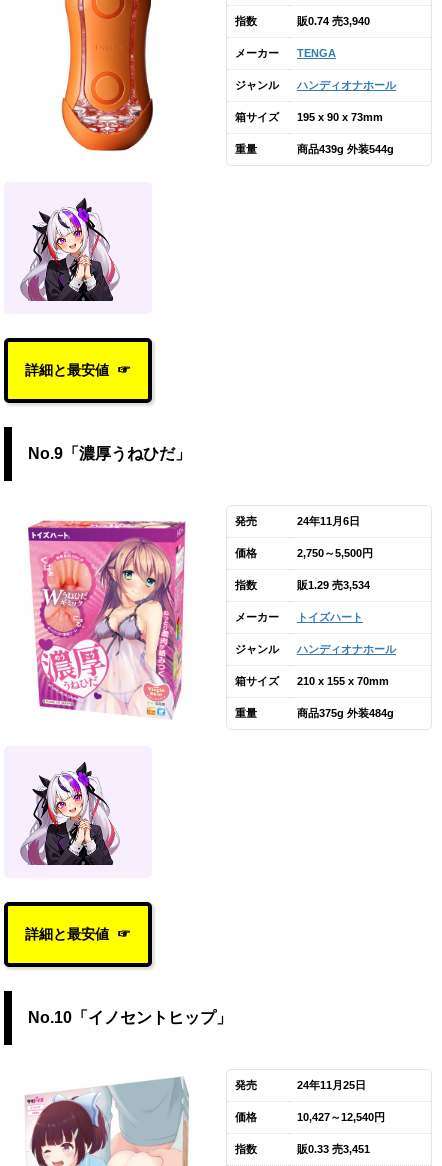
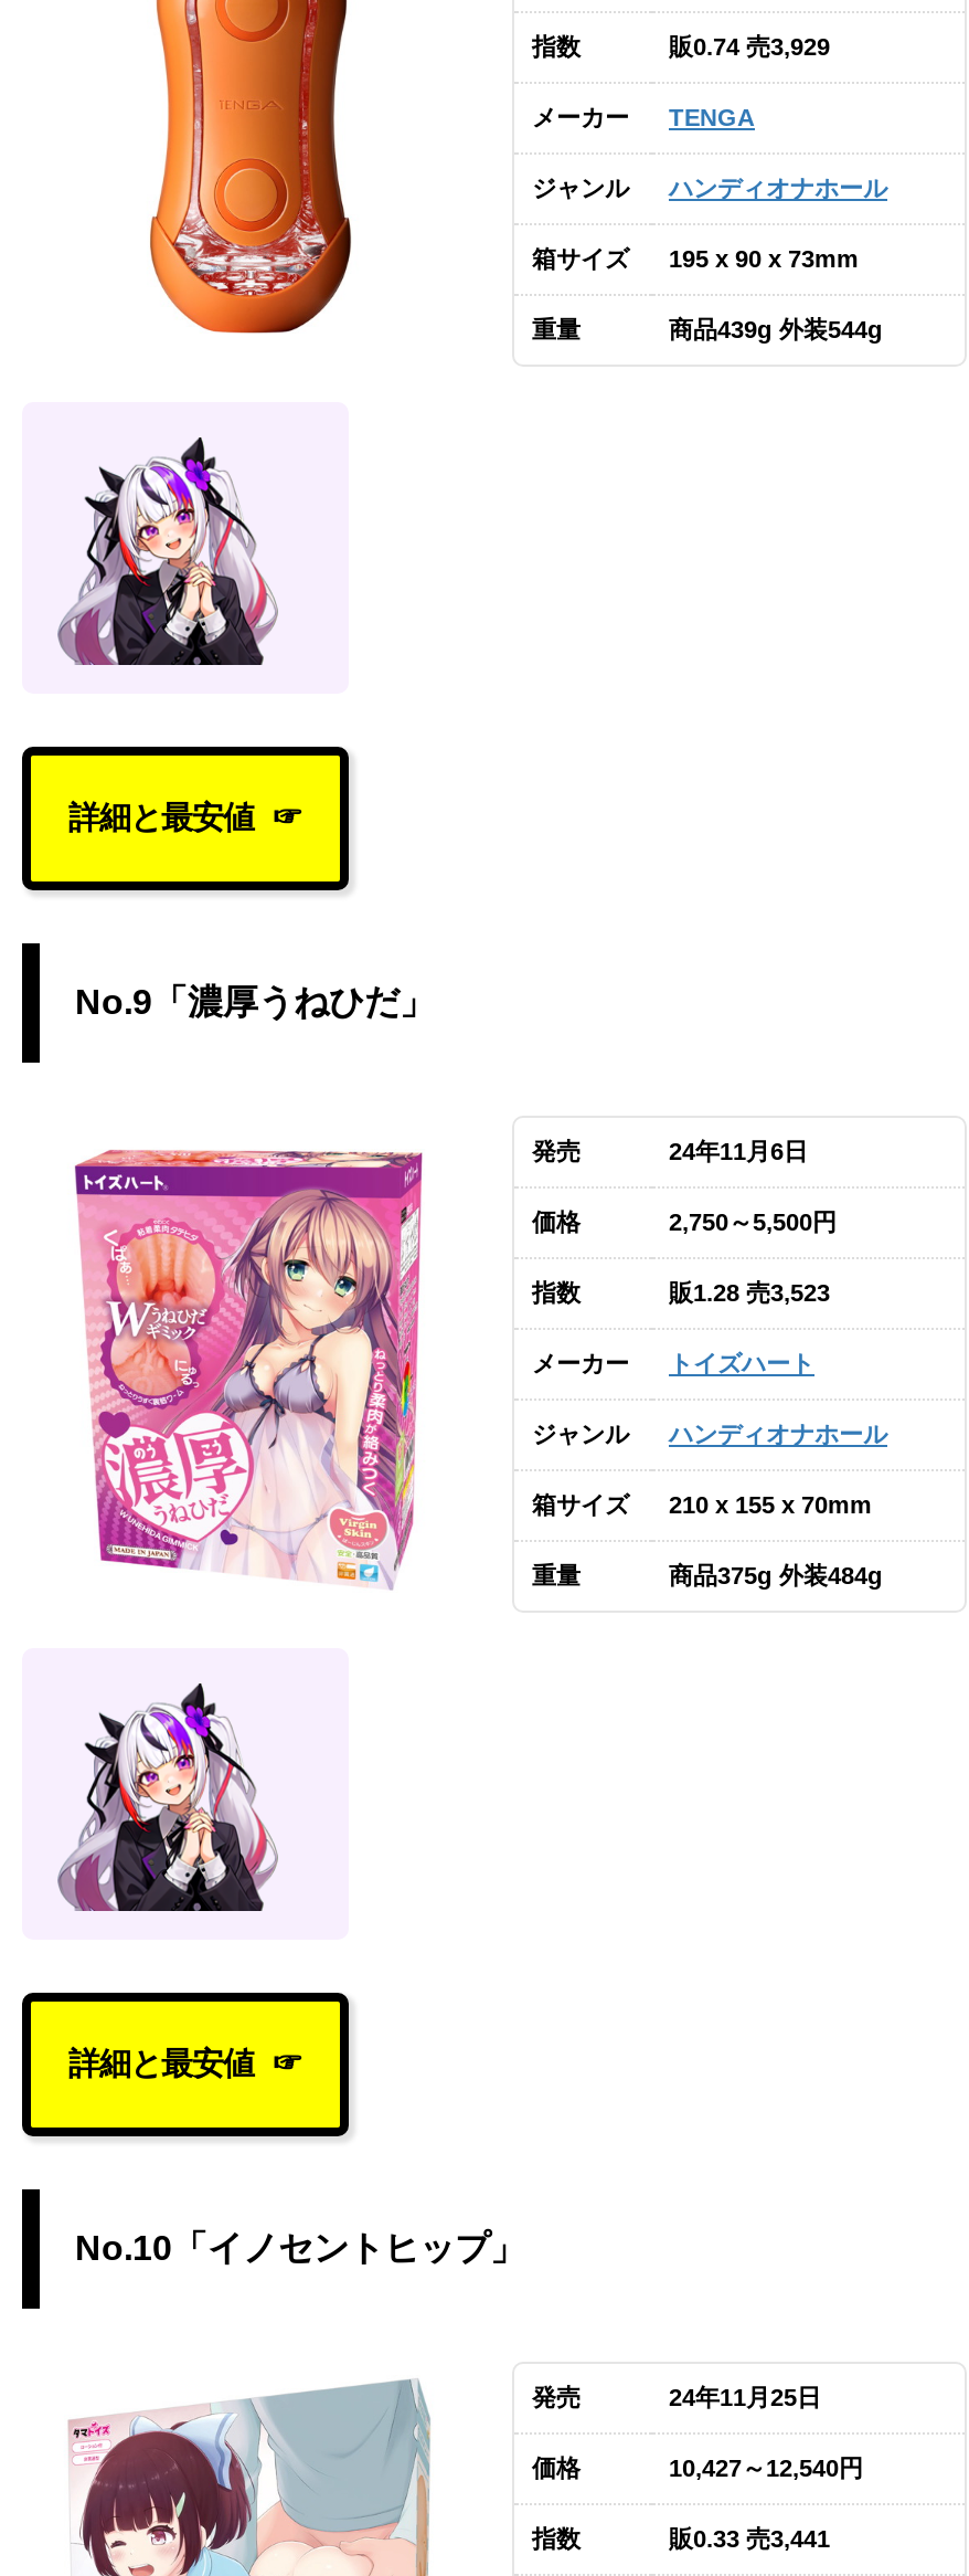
[297,15,370,27] 販0.74 売3,940 -> [669,33,830,60] 販0.74 売3,929
[297,579,370,591] 販1.29 売3,534 -> [669,1279,830,1306] 販1.28 売3,523
[297,1143,370,1155] 販0.33 売3,451 -> [669,2525,830,2552] 販0.33 売3,441

